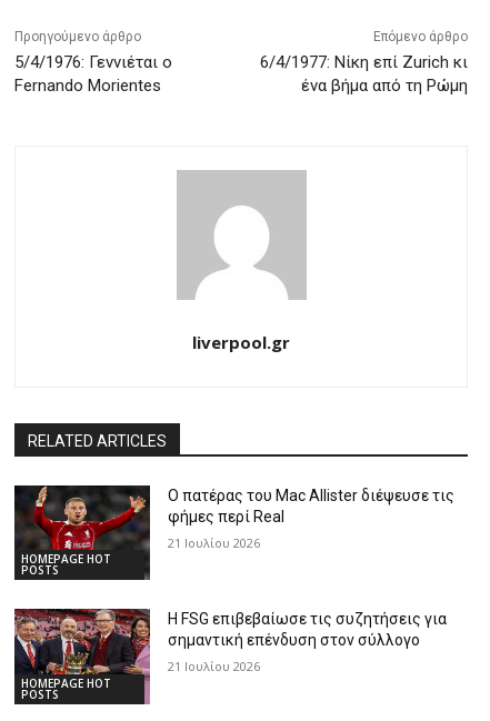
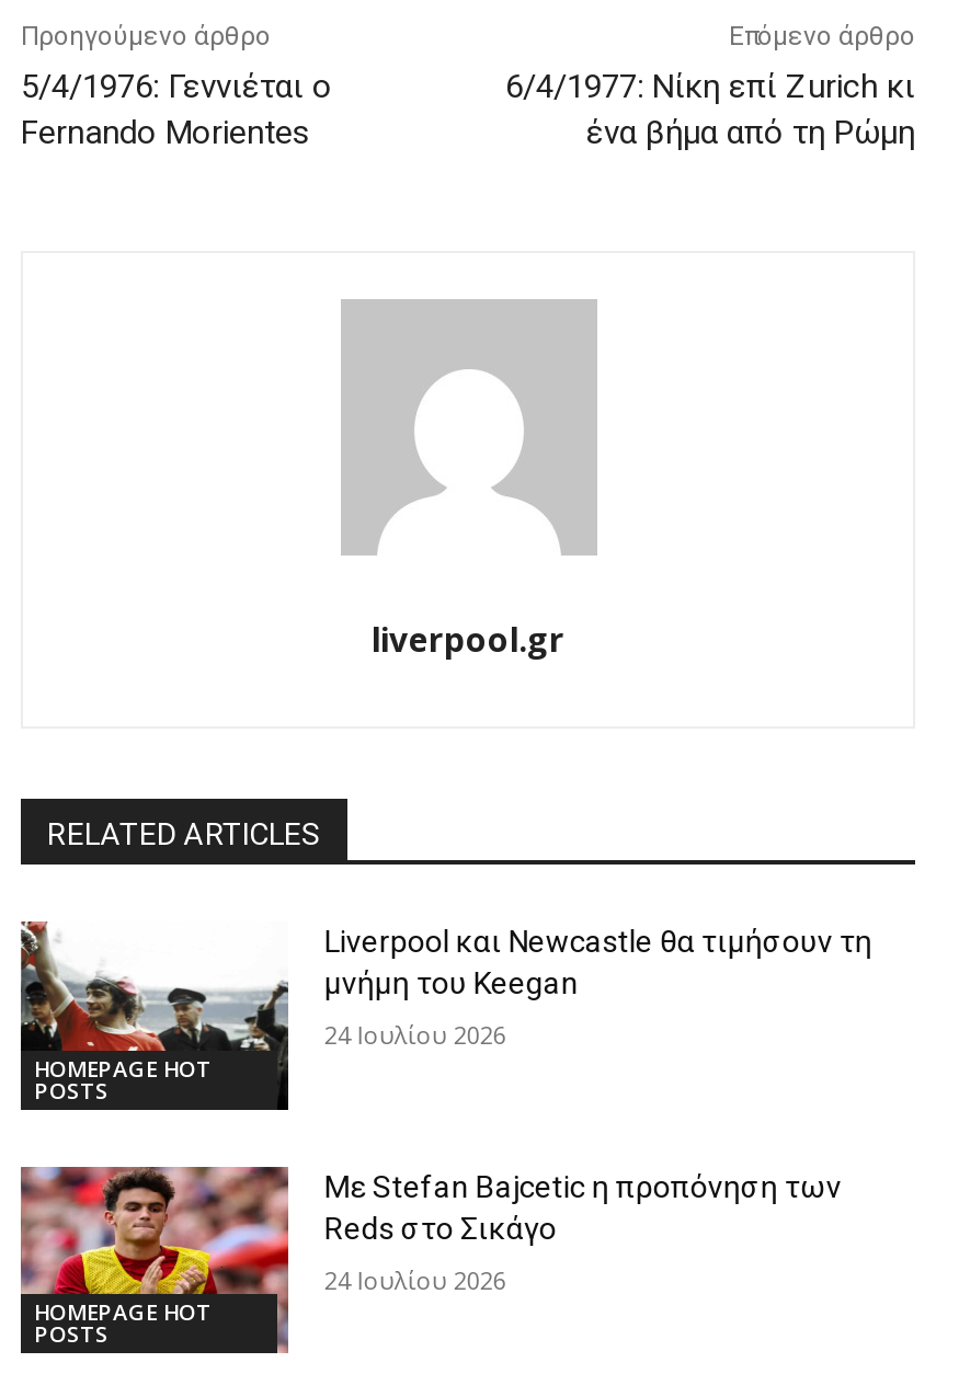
[13,484,455,550] [image] | Ο πατέρας του Mac Allister διέψευσε τις | φήμες περί Real -> [19,920,872,1052] [image] | Liverpool και Newcastle θα τιμήσουν τη | μνήμη του Keegan
[168,534,260,551] 21 Ιουλίου 2026 -> [324,1018,506,1051] 24 Ιουλίου 2026
[13,608,447,700] [image] | Η FSG επιβεβαίωσε τις συζητήσεις για | σημαντική επένδυση στον σύλλογο -> [19,1166,842,1354] [image] | Με Stefan Bajcetic η προπόνηση των | Reds στο Σικάγο
[168,658,260,675] 21 Ιουλίου 2026 -> [324,1263,506,1296] 24 Ιουλίου 2026

